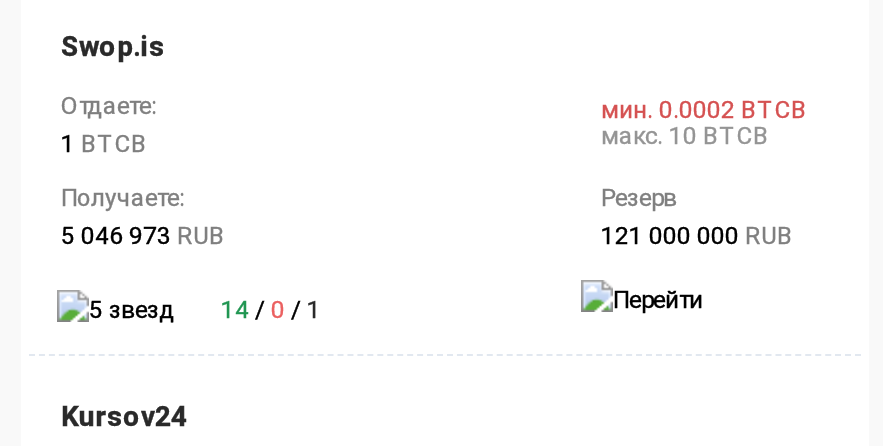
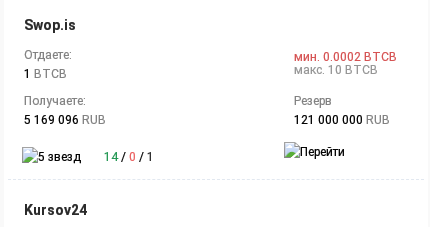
[61,222,225,250] 5 046 973 RUB -> [24,113,106,127] 5 169 096 RUB

